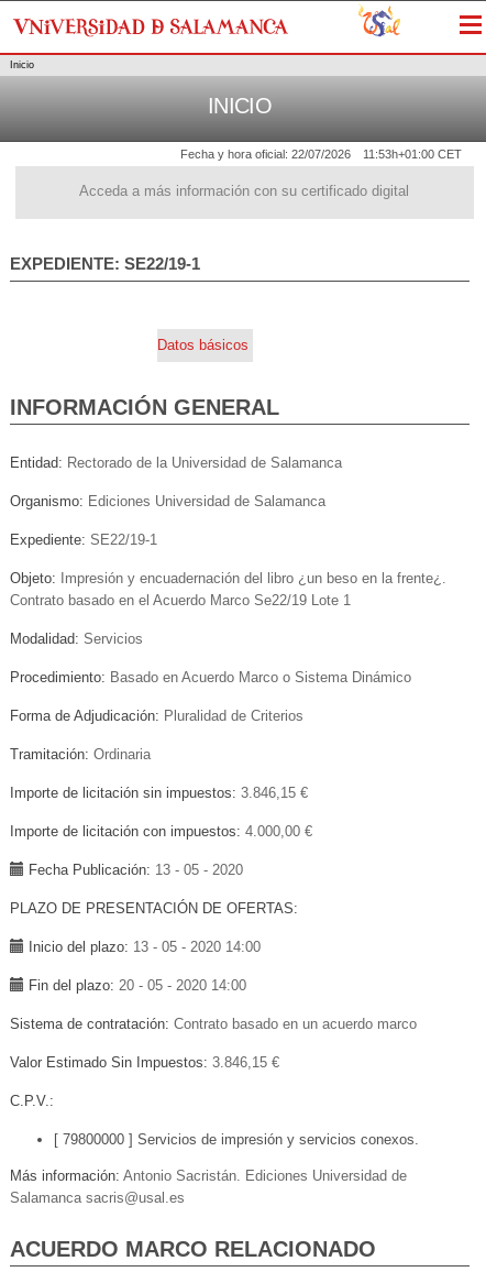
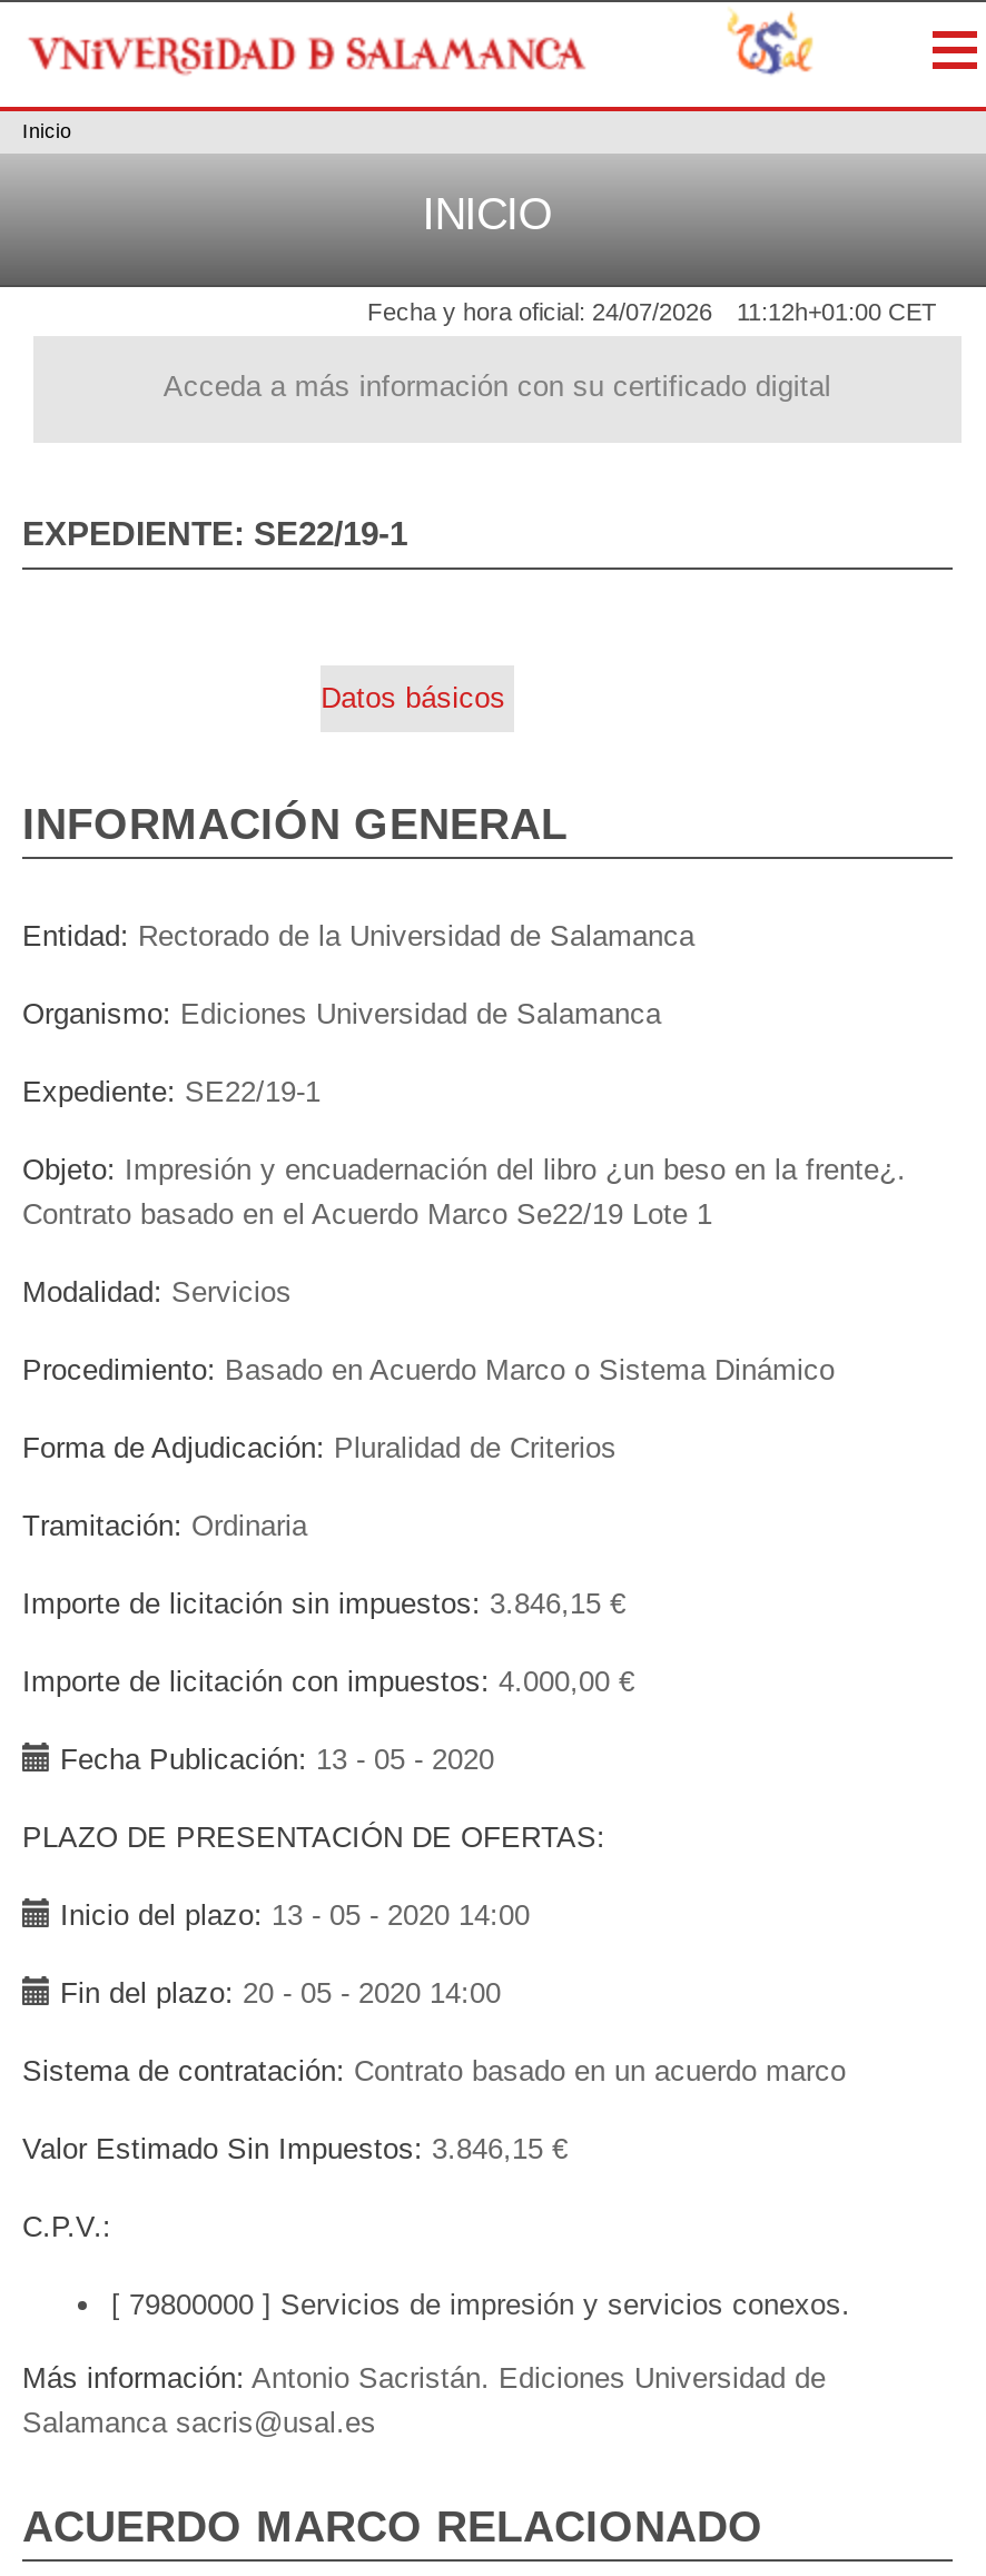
[180,148,351,161] Fecha y hora oficial: 22/07/2026 -> [367,299,712,326] Fecha y hora oficial: 24/07/2026
[363,148,462,161] 11:53h+01:00 CET -> [737,299,937,326] 11:12h+01:00 CET

